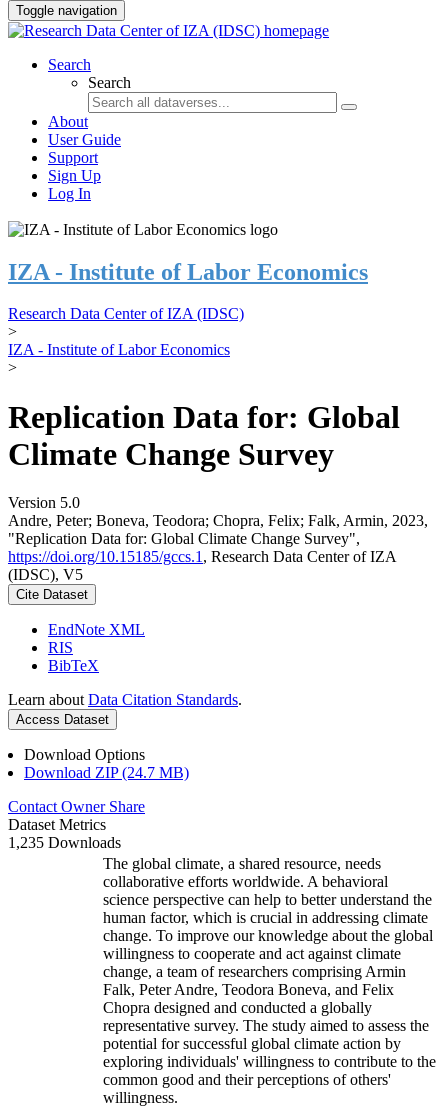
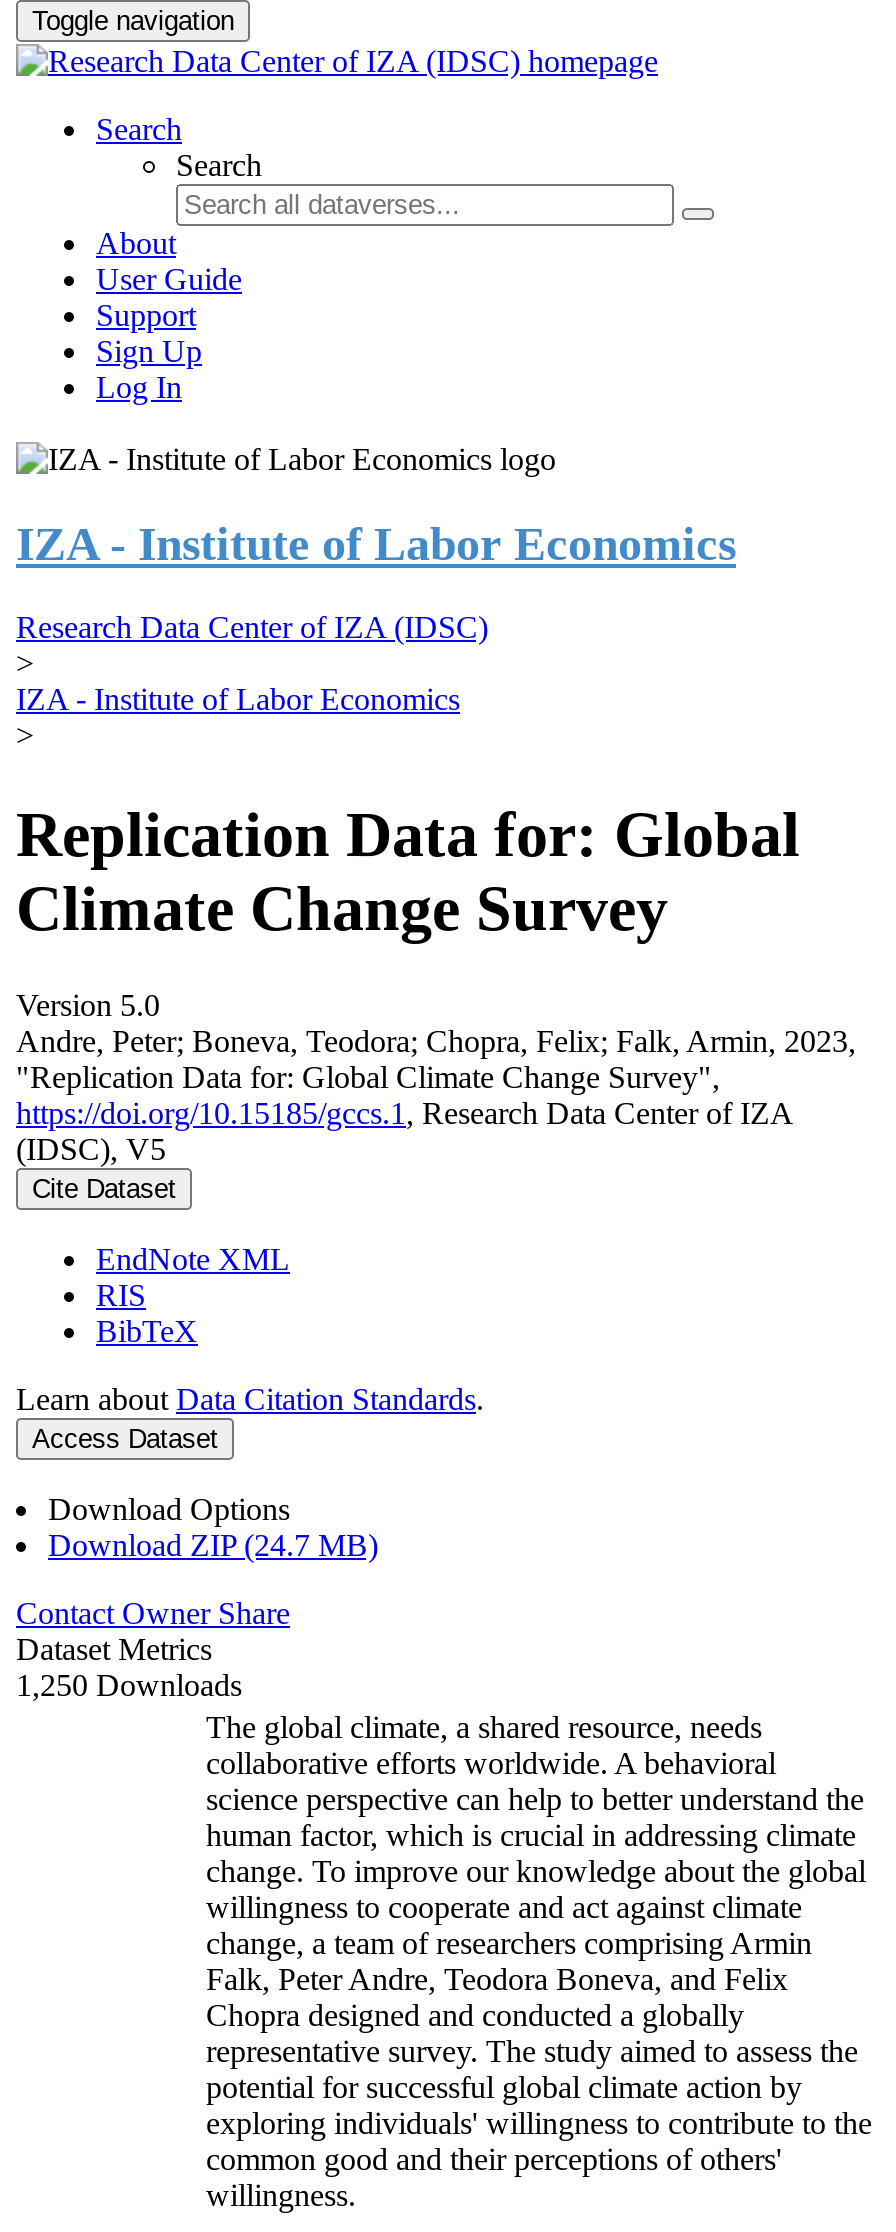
[8,834,121,851] 1,235 Downloads -> [16,1669,242,1703] 1,250 Downloads

